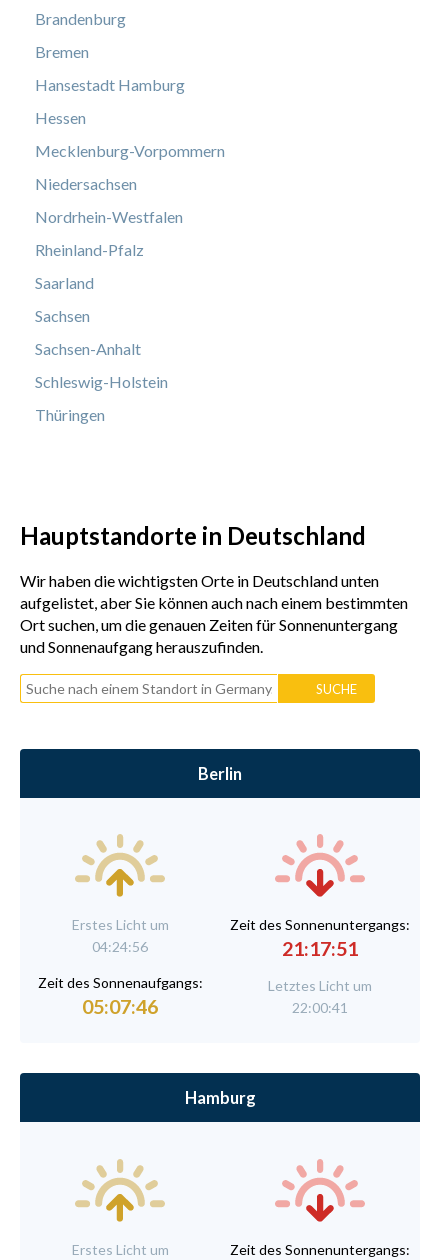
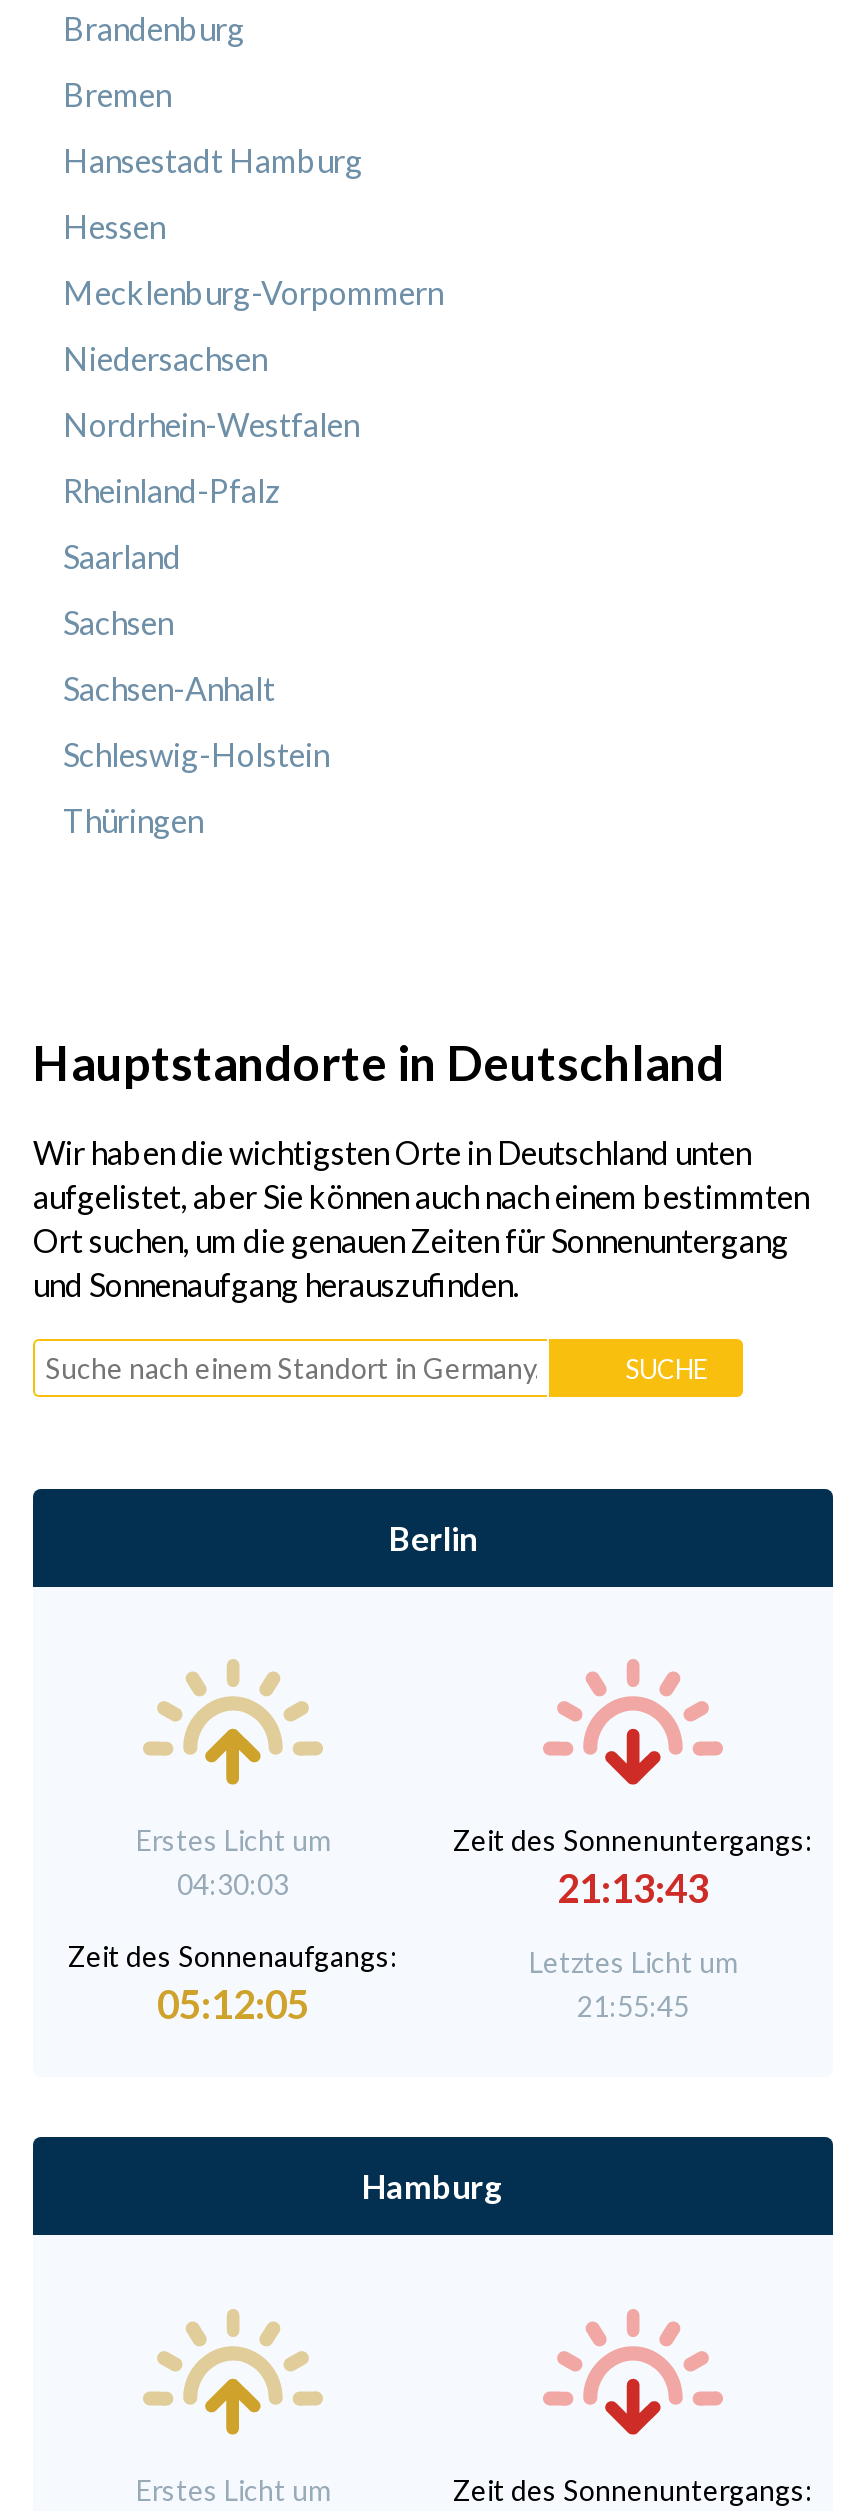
[92,938,148,955] 04:24:56 -> [177,1868,289,1902] 04:30:03
[282,937,358,960] 21:17:51 -> [557,1866,709,1912] 21:13:43
[82,995,158,1018] 05:07:46 -> [157,1982,309,2028] 05:12:05
[292,999,348,1016] 22:00:41 -> [577,1990,689,2024] 21:55:45

